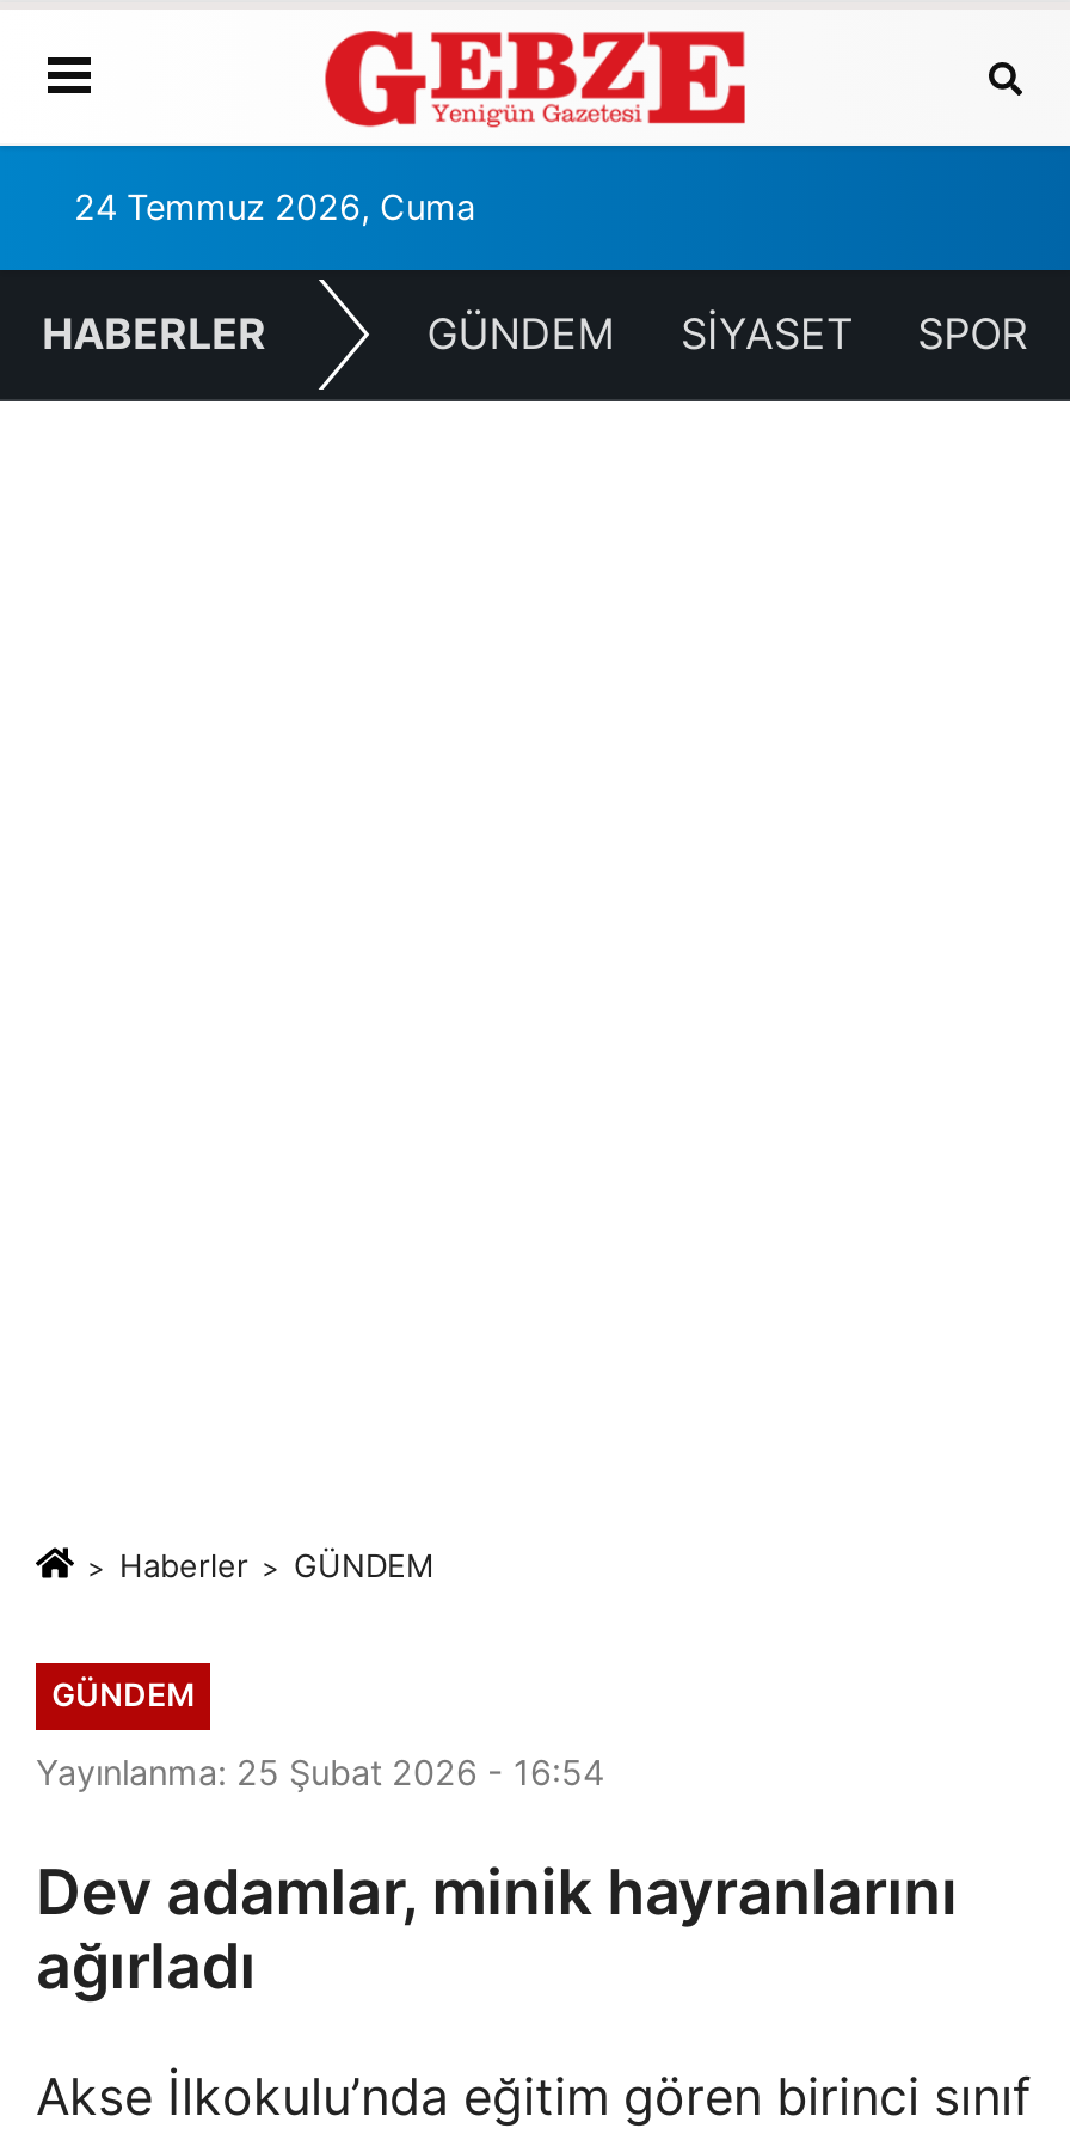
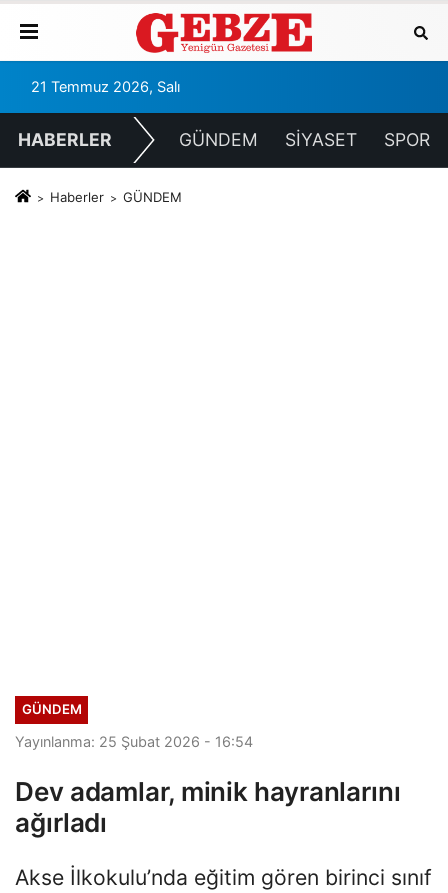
[74,186,475,229] 24 Temmuz 2026, Cuma -> [31,78,180,96] 21 Temmuz 2026, Salı
moved [119,1546,435,1584] -> [50,189,182,205]: Haberler | GÜNDEM

